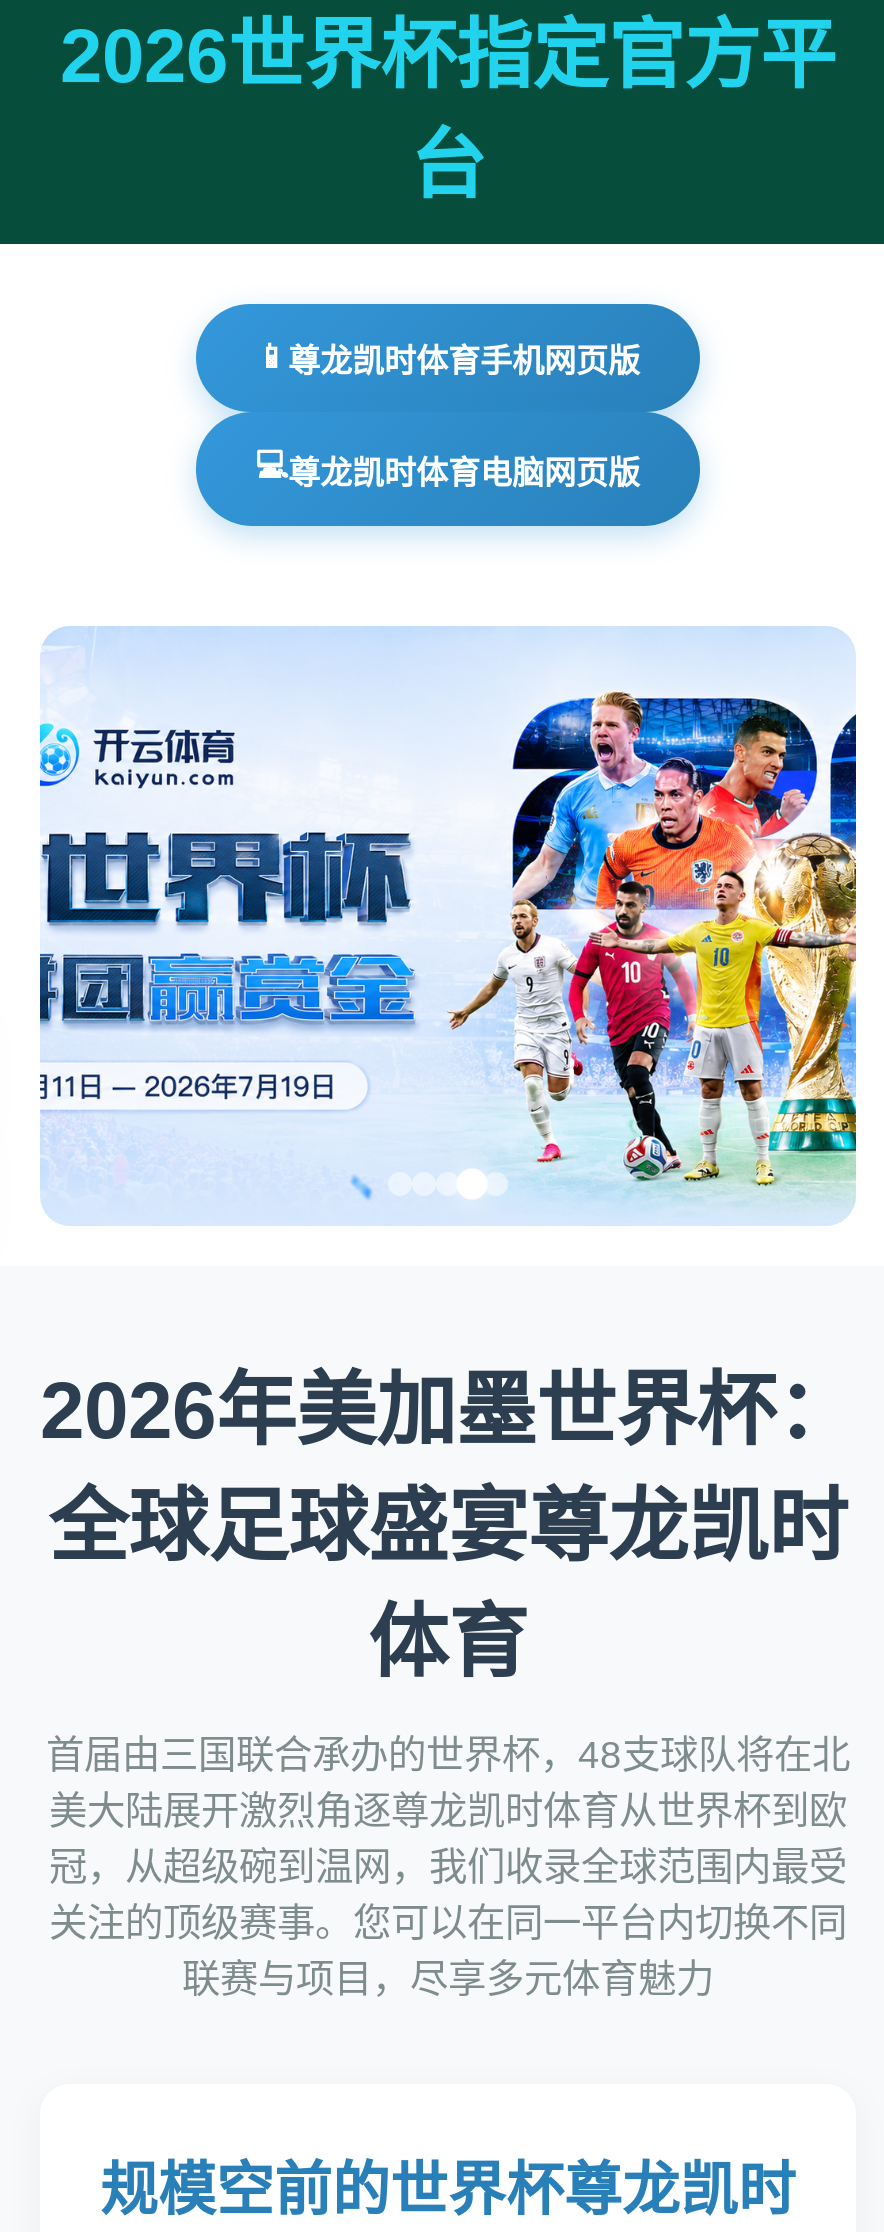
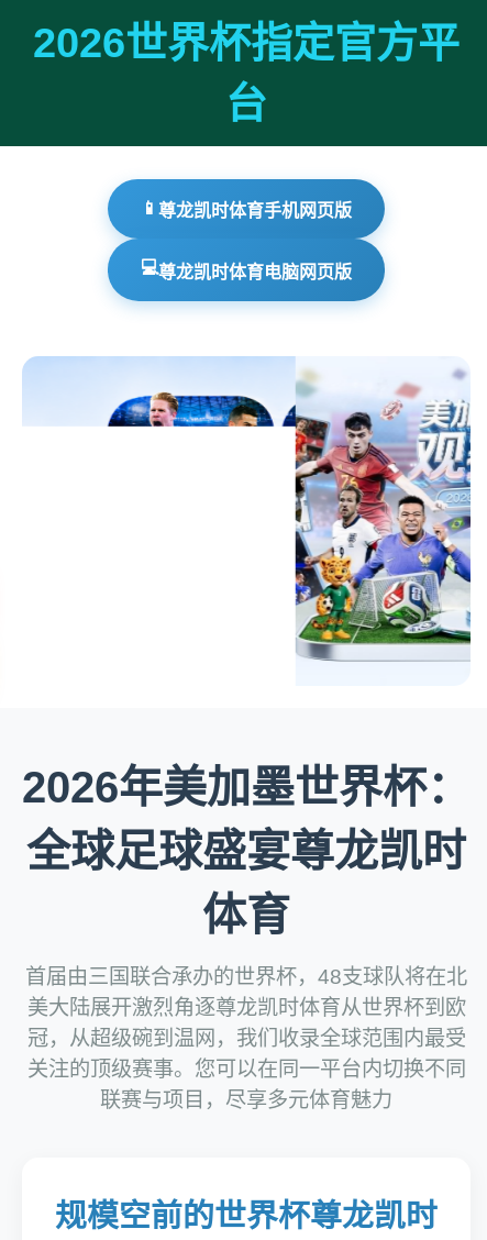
[38,628,858,1224] [image] -> [22,358,472,684] [image]

